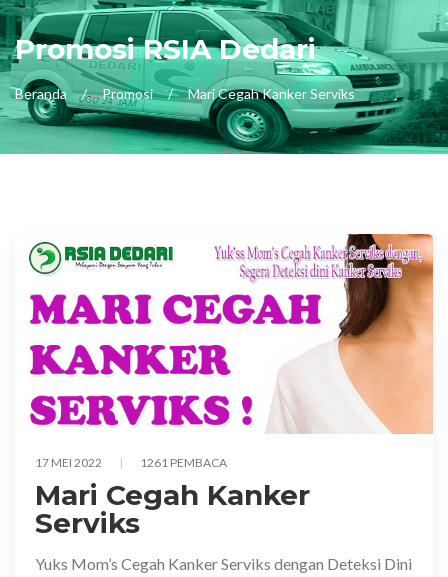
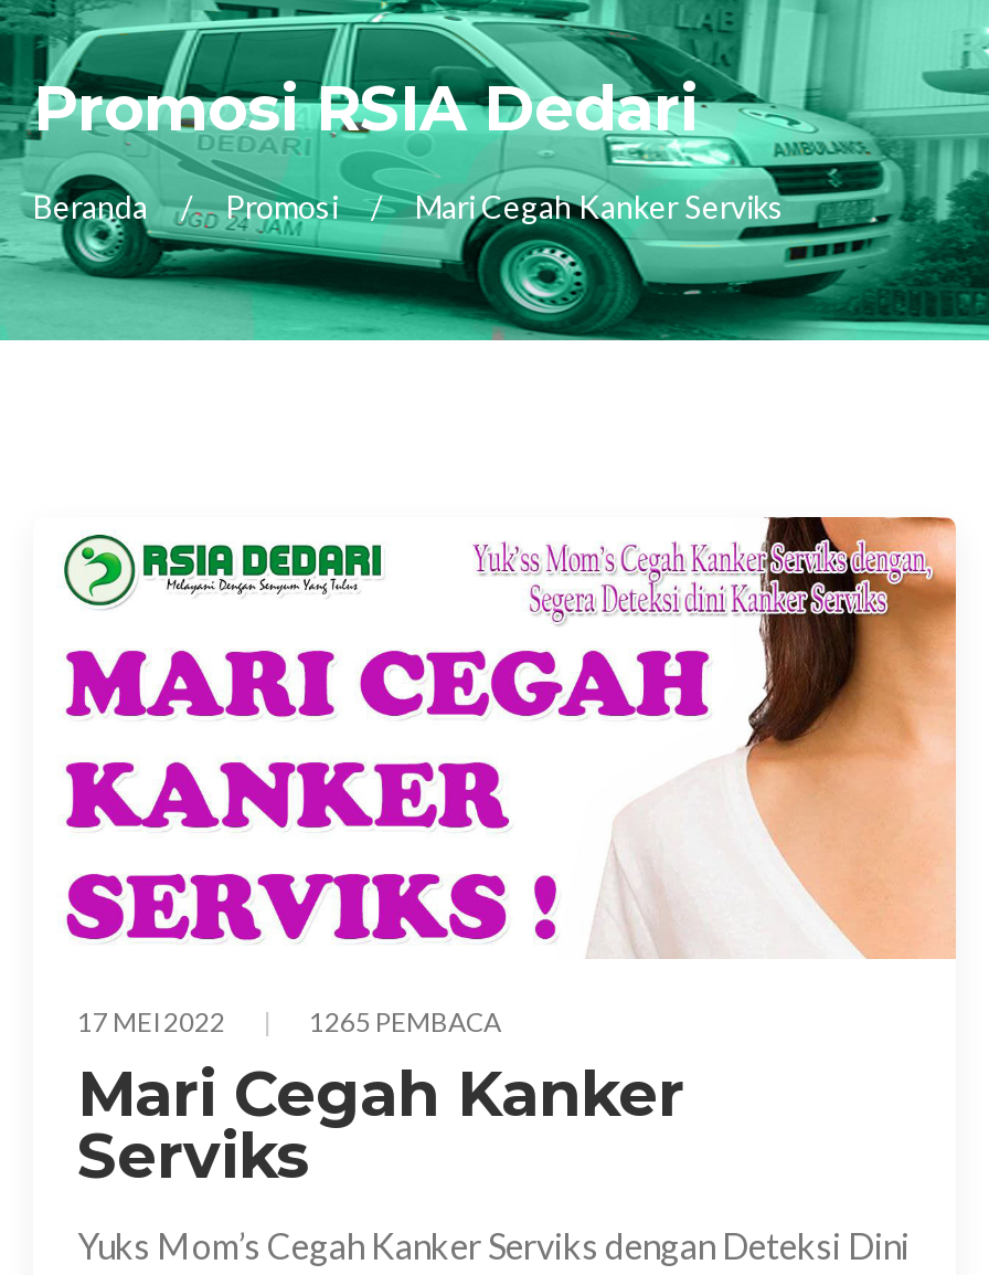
[140,455,227,470] 1261 PEMBACA -> [309,1006,501,1039] 1265 PEMBACA

